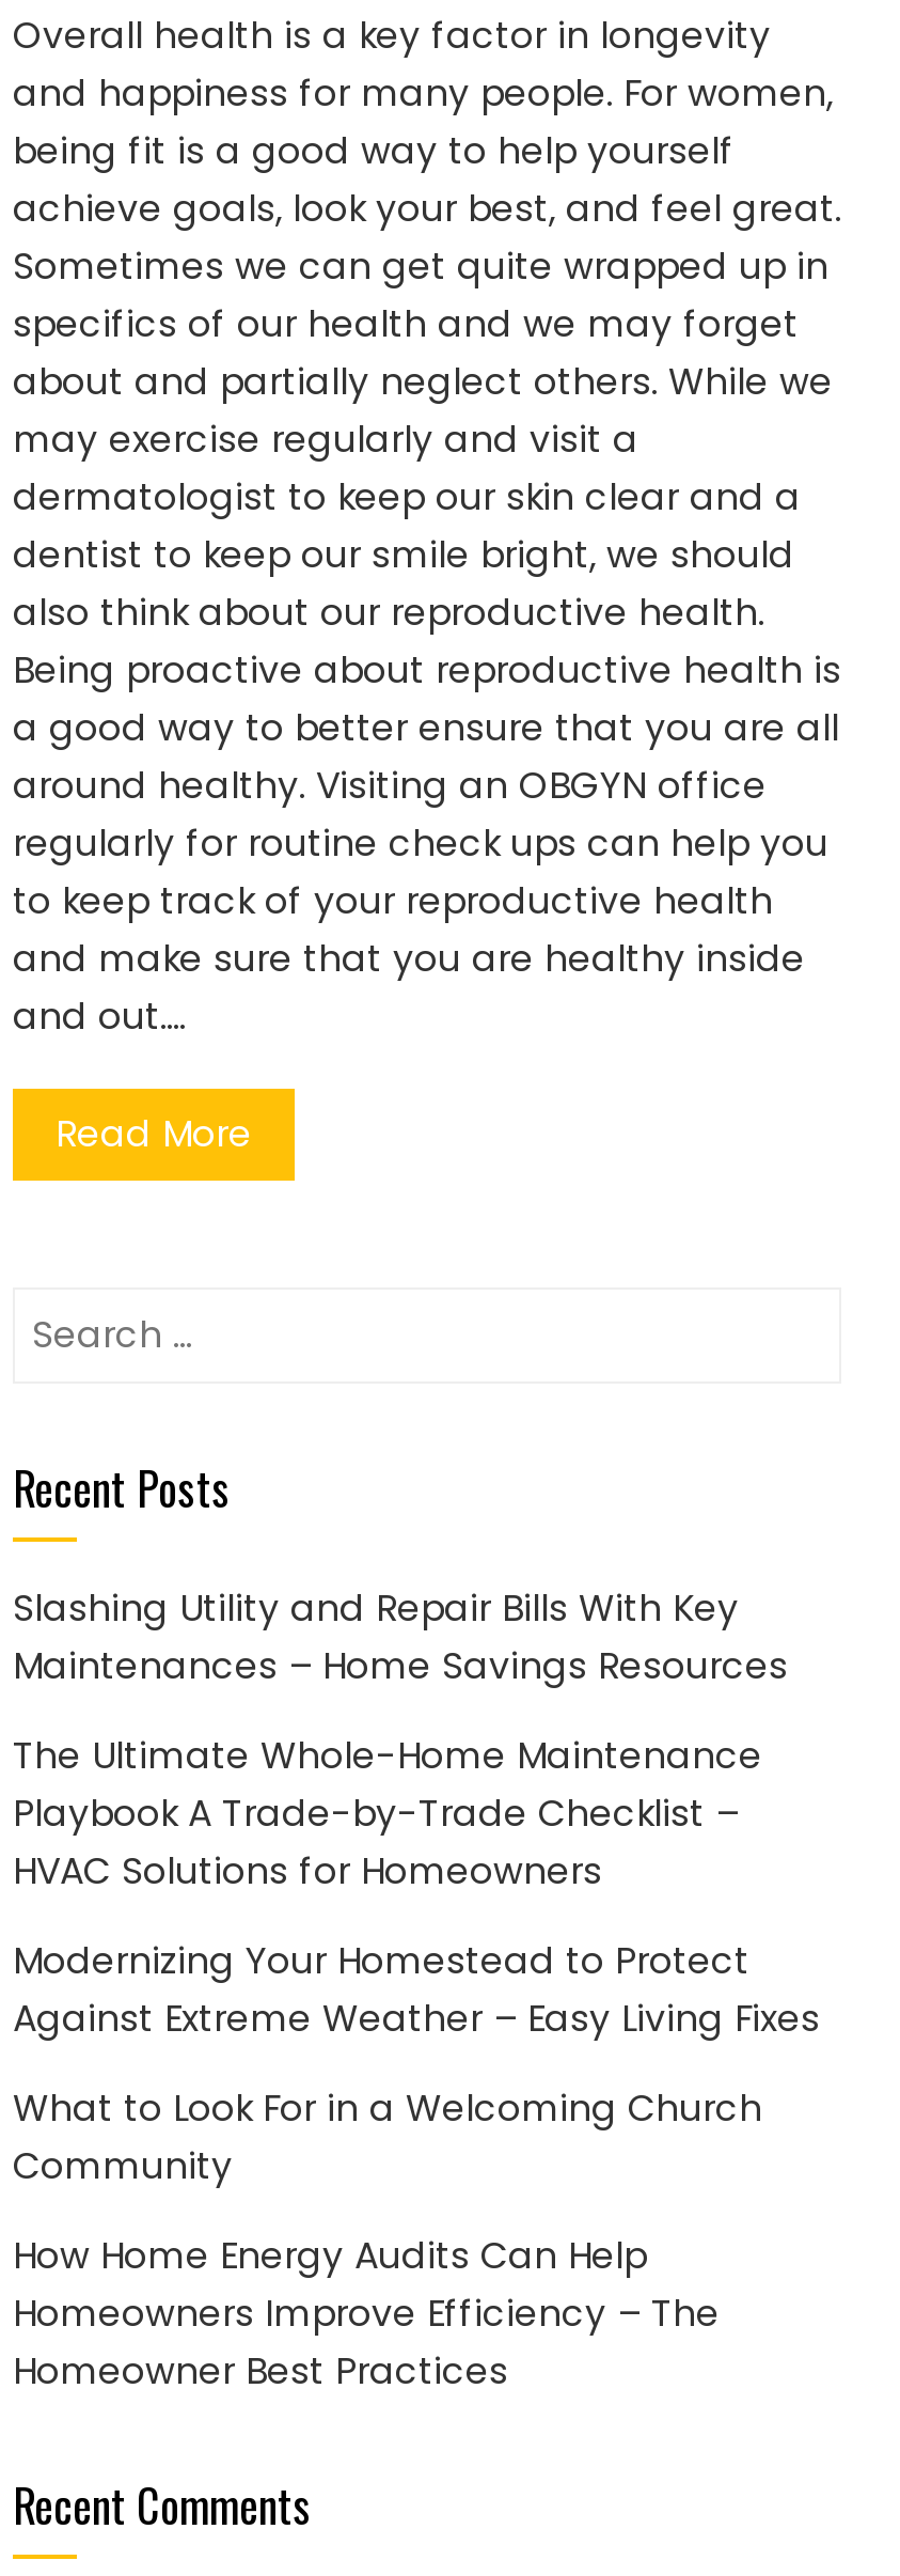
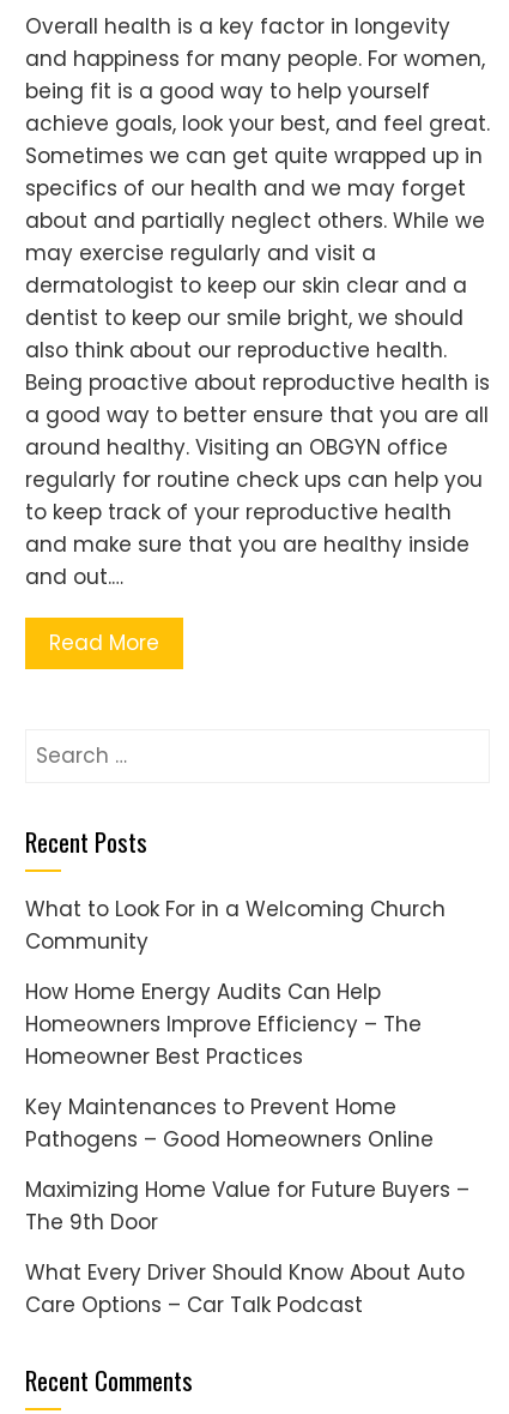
[13,1582,820,2044] Slashing Utility and Repair Bills With Key | Maintenances – Home Savings Resources | The Ultimate Whole-Home Maintenance | Playbook A Trade-by-Trade Checklist – | HVAC Solutions for Homeowners | Modernizing Your Homestead to Protect | Against Extreme Weather – Easy Living Fixes -> none
moved [13,2082,762,2397] -> [25,895,446,1071]: What to Look For in a Welcoming Church | Community | How Home Energy Audits Can Help | Homeowners Improve Efficiency – The | Homeowner Best Practices
none -> [25,1093,469,1319] Key Maintenances to Prevent Home | Pathogens – Good Homeowners Online | Maximizing Home Value for Future Buyers – | The 9th Door | What Every Driver Should Know About Auto | Care Options – Car Talk Podcast

